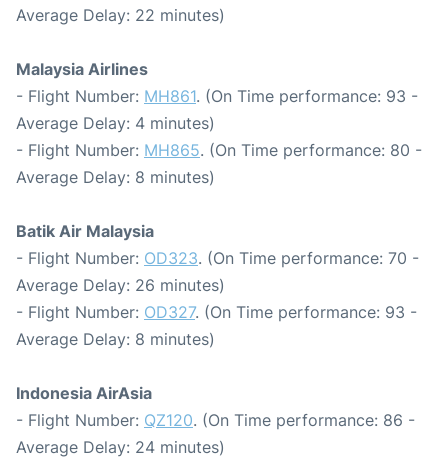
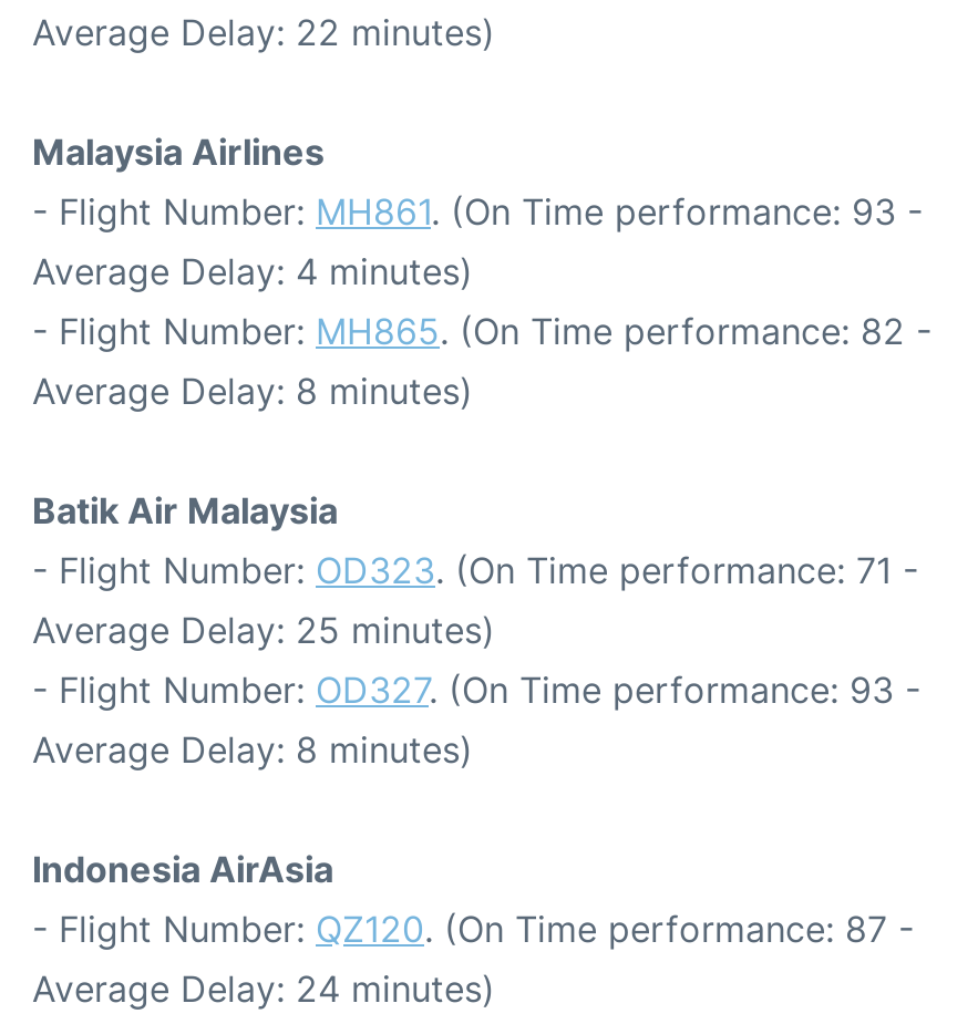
[16,140,422,160] - Flight Number: MH865. (On Time performance: 80 - -> [32,309,931,353] - Flight Number: MH865. (On Time performance: 82 -
[16,248,419,268] - Flight Number: OD323. (On Time performance: 70 - -> [32,548,918,592] - Flight Number: OD323. (On Time performance: 71 -
[16,275,225,295] Average Delay: 26 minutes) -> [32,608,495,652] Average Delay: 25 minutes)
[16,410,415,430] - Flight Number: QZ120. (On Time performance: 86 - -> [32,907,914,951] - Flight Number: QZ120. (On Time performance: 87 -

